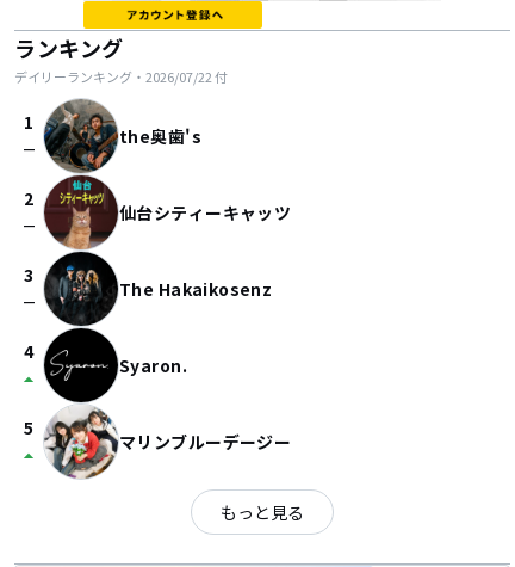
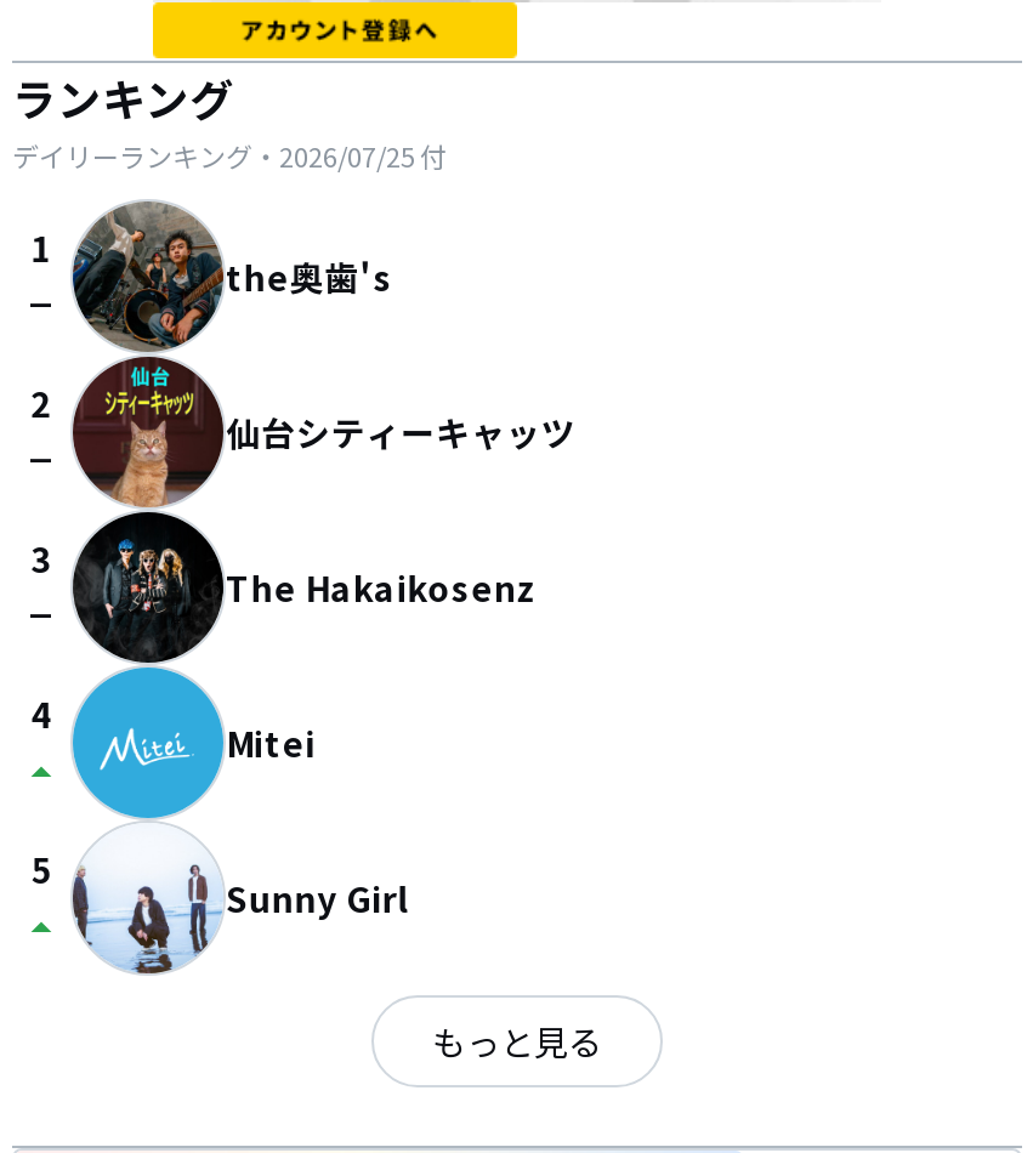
[14,67,228,86] デイリーランキング・2026/07/22付 -> [12,136,447,175] デイリーランキング・2026/07/25付
[43,328,187,479] [image] | Syaron. -> [70,665,316,976] [image] | Mitei
[119,430,291,454] マリンブルーデージー -> [226,874,408,922] Sunny Girl

